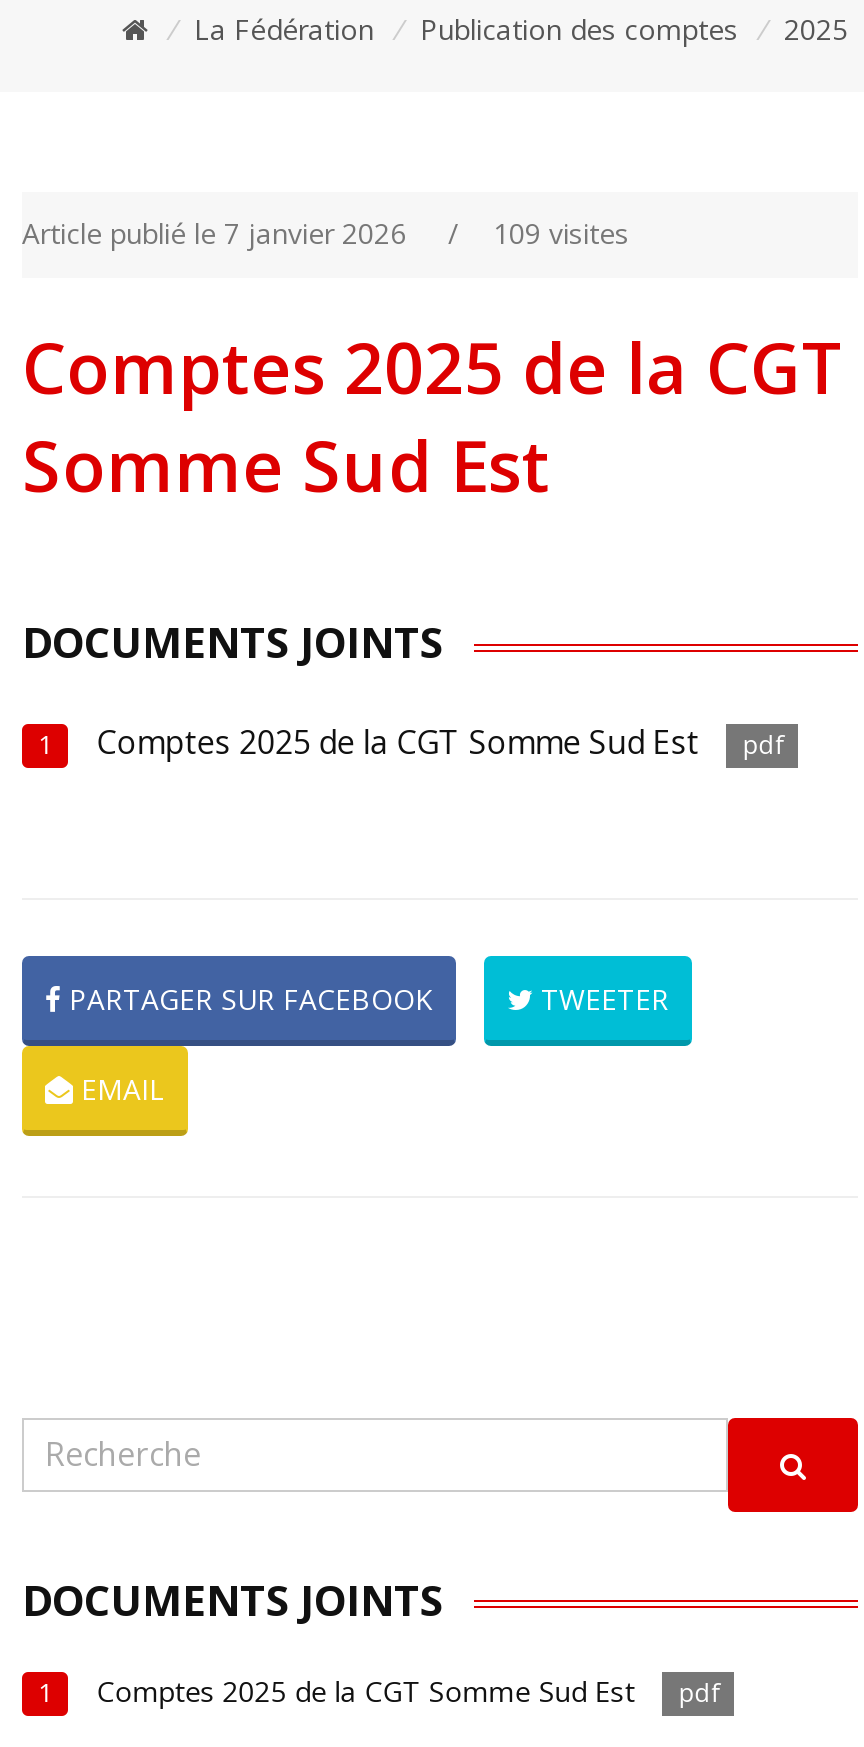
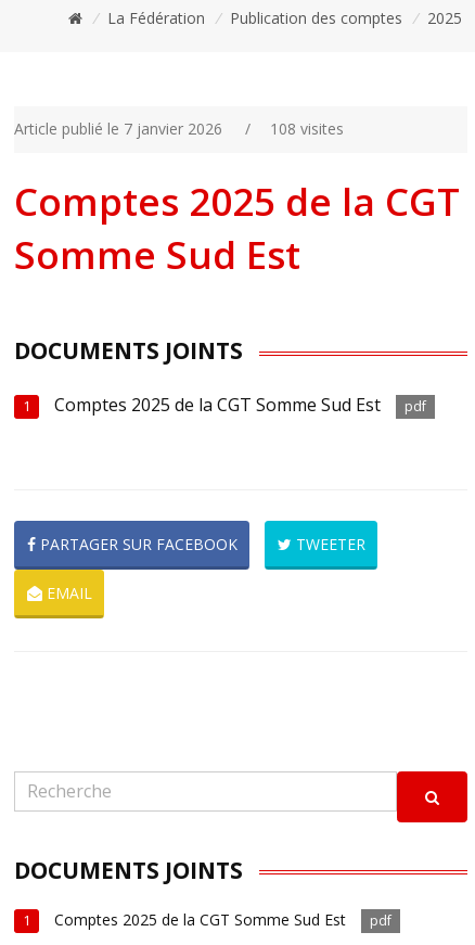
[493,214,629,252] 109 visites -> [269,118,343,139] 108 visites

